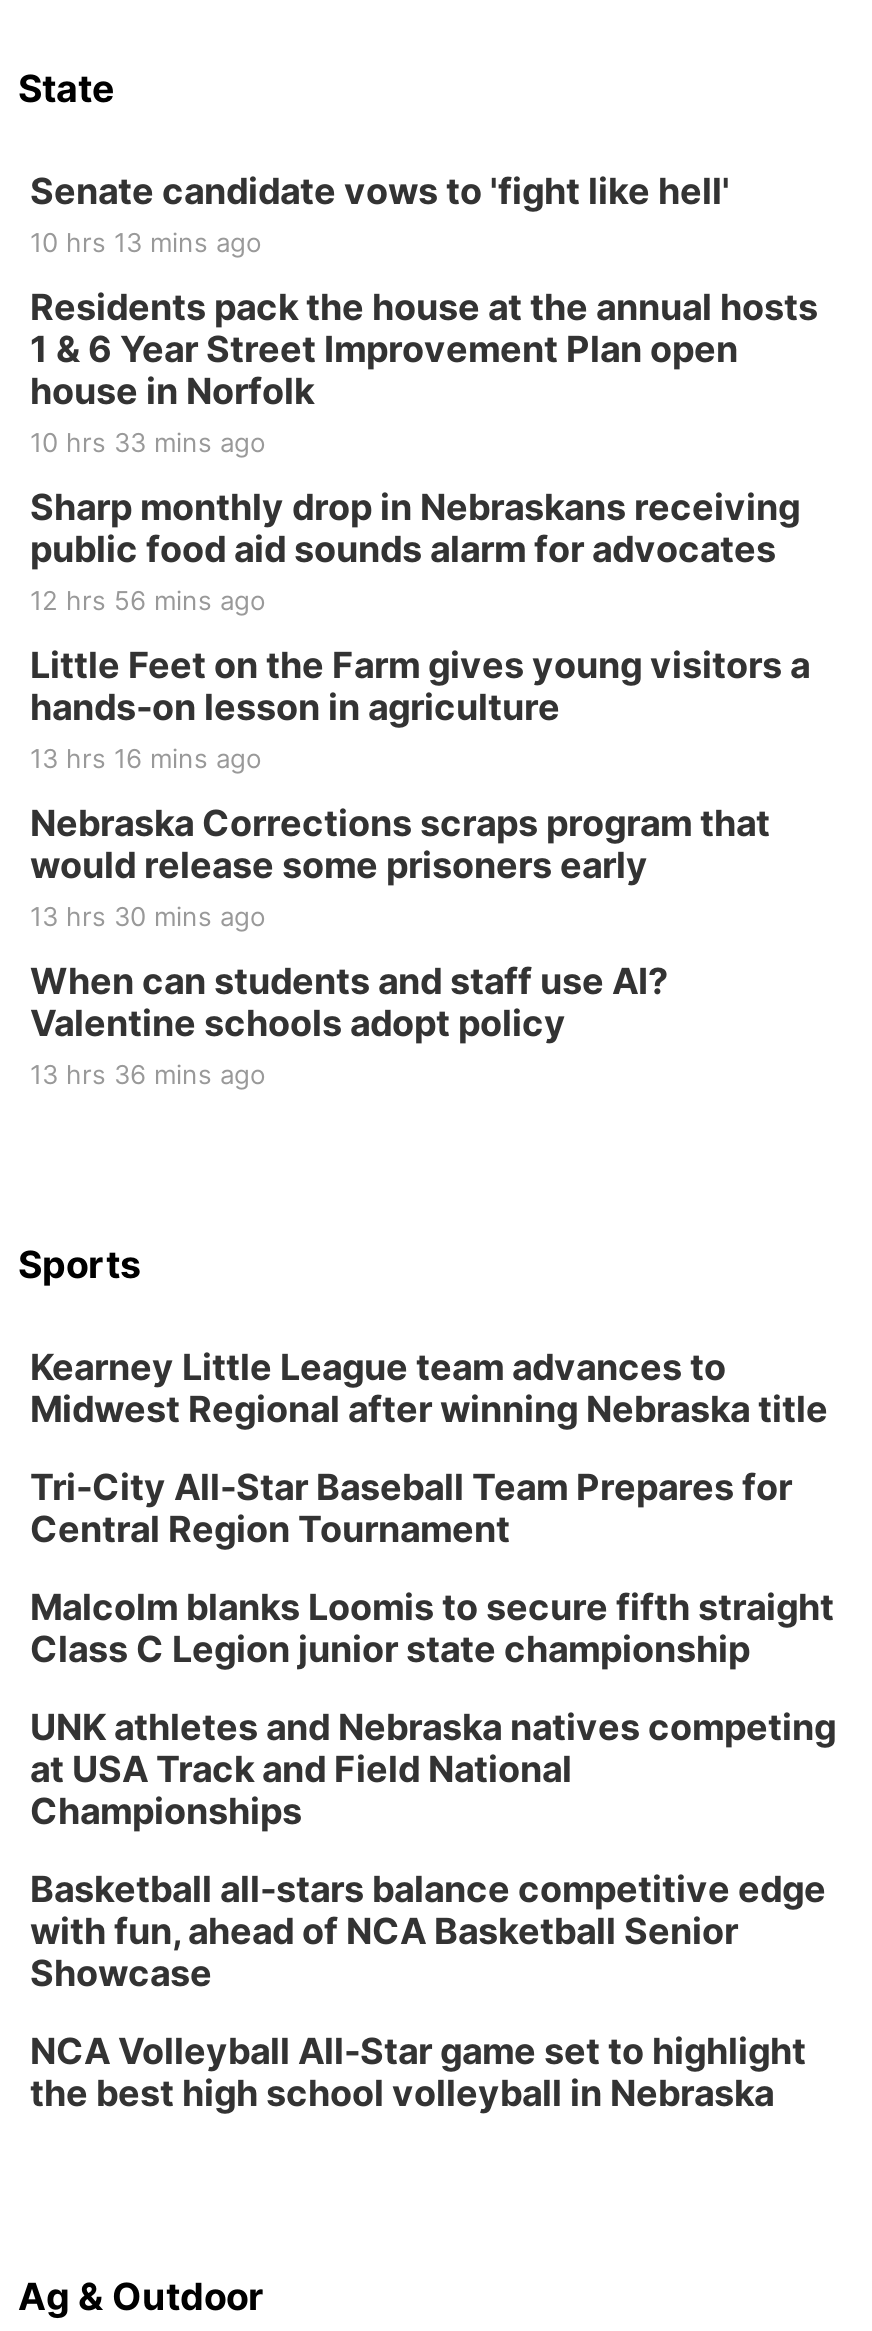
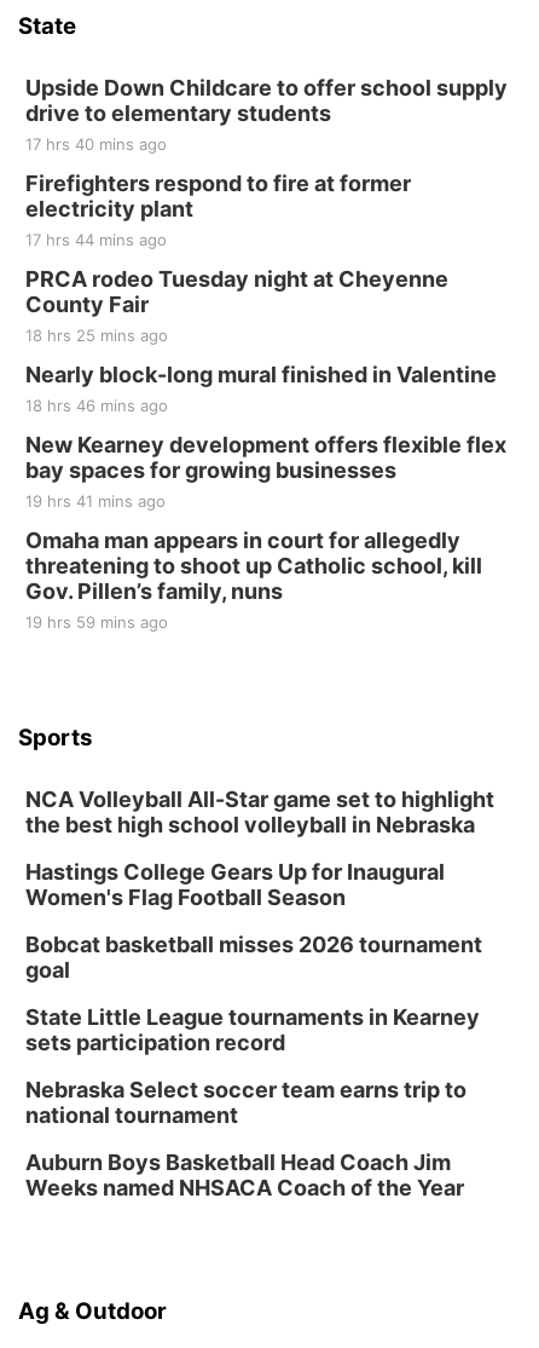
[30,170,730,258] Senate candidate vows to 'fight like hell' | 10 hrs 13 mins ago -> [25,75,508,154] Upside Down Childcare to offer school supply | drive to elementary students | 17 hrs 40 mins ago
[30,286,818,458] Residents pack the house at the annual hosts | 1 & 6 Year Street Improvement Plan open | house in Norfolk | 10 hrs 33 mins ago -> [25,171,411,249] Firefighters respond to fire at former | electricity plant | 17 hrs 44 mins ago
[30,486,800,616] Sharp monthly drop in Nebraskans receiving | public food aid sounds alarm for advocates | 12 hrs 56 mins ago -> [25,266,448,345] PRCA rodeo Tuesday night at Cheyenne | County Fair | 18 hrs 25 mins ago
[30,644,810,774] Little Feet on the Farm gives young visitors a | hands-on lesson in agriculture | 13 hrs 16 mins ago -> [25,362,497,415] Nearly block-long mural finished in Valentine | 18 hrs 46 mins ago
[30,802,770,932] Nebraska Corrections scraps program that | would release some prisoners early | 13 hrs 30 mins ago -> [25,432,506,511] New Kearney development offers flexible flex | bay spaces for growing businesses | 19 hrs 41 mins ago
[30,960,668,1090] When can students and staff use AI? | Valentine schools adopt policy | 13 hrs 36 mins ago -> [25,528,482,632] Omaha man appears in court for allegedly | threatening to shoot up Catholic school, kill | Gov. Pillen’s family, nuns | 19 hrs 59 mins ago
[30,1346,836,1994] Kearney Little League team advances to | Midwest Regional after winning Nebraska title | Tri-City All-Star Baseball Team Prepares for | Central Region Tournament | Malcolm blanks Loomis to secure fifth straight | Class C Legion junior state championship | UNK athletes and Nebraska natives competing | at USA Track and Field National | Championships | Basketball all-stars balance competitive edge | with fun, ahead of NCA Basketball Senior | Showcase -> none
moved [30,2030,806,2114] -> [25,787,494,837]: NCA Volleyball All-Star game set to highlight | the best high school volleyball in Nebraska
none -> [25,859,482,1200] Hastings College Gears Up for Inaugural | Women's Flag Football Season | Bobcat basketball misses 2026 tournament | goal | State Little League tournaments in Kearney | sets participation record | Nebraska Select soccer team earns trip to | national tournament | Auburn Boys Basketball Head Coach Jim | Weeks named NHSACA Coach of the Year

